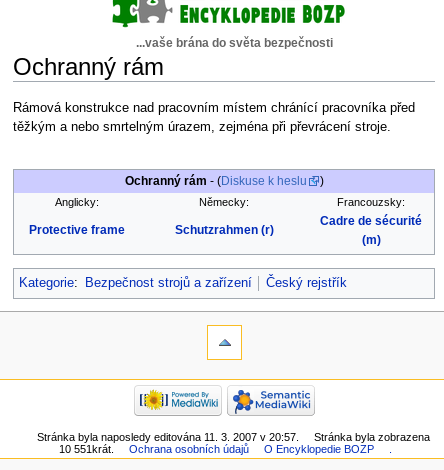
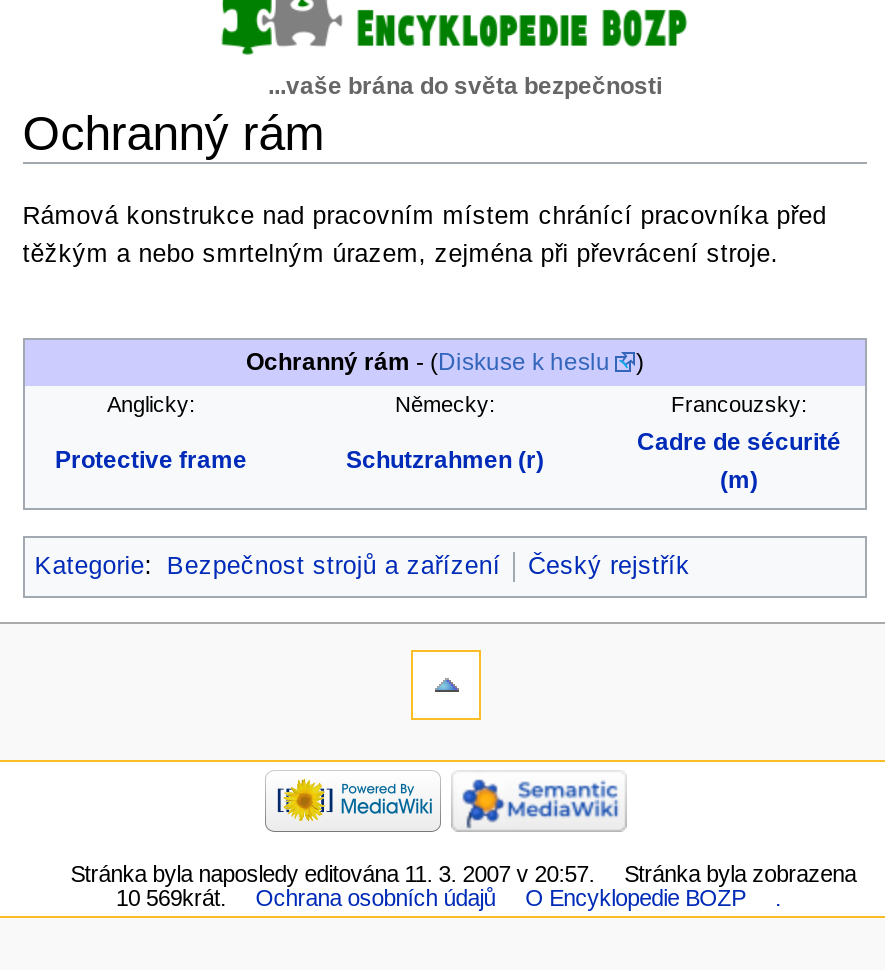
[59,443,114,455] 10 551krát. -> [116,886,226,910] 10 569krát.

